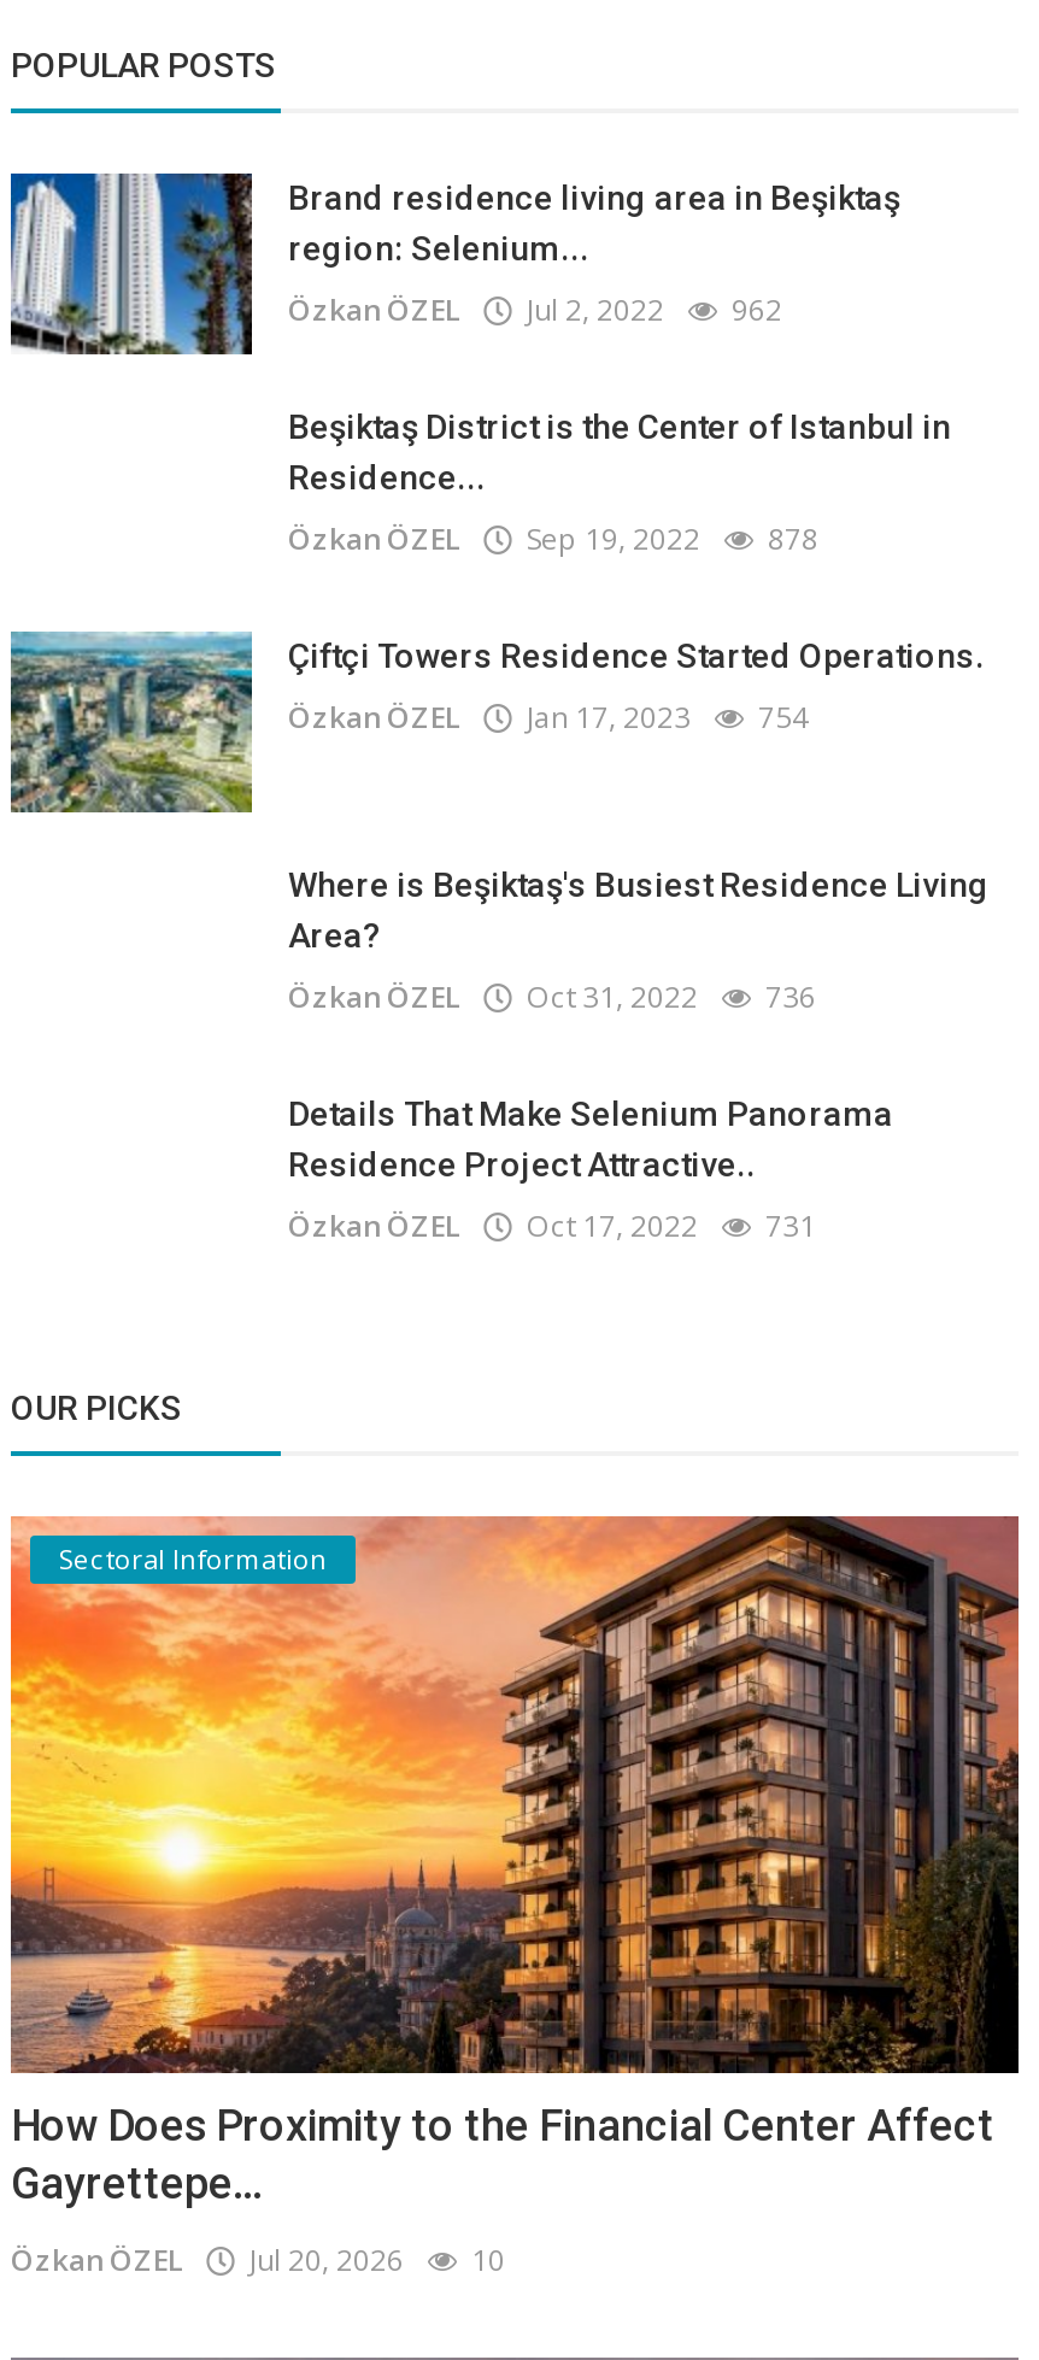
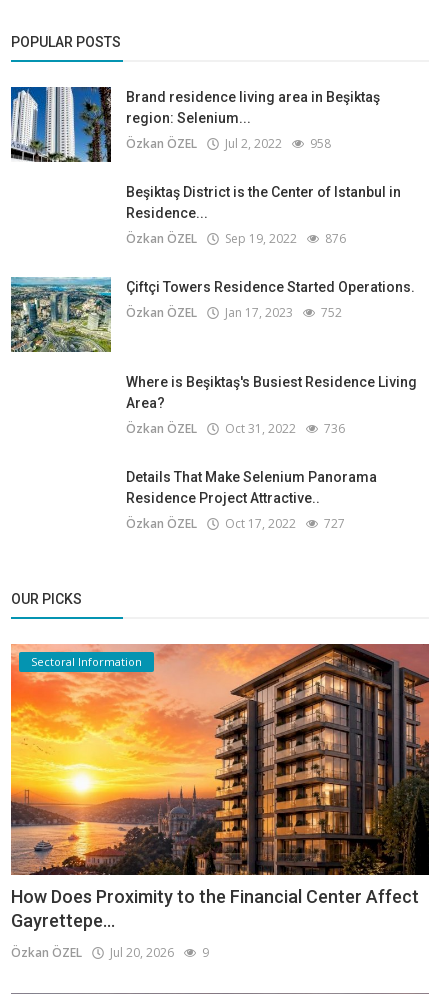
[288,289,782,330] Özkan ÖZEL Jul 2, 2022 962 -> [126,135,331,152] Özkan ÖZEL Jul 2, 2022 958
[288,518,818,559] Özkan ÖZEL Sep 19, 2022 878 -> [126,230,346,247] Özkan ÖZEL Sep 19, 2022 876
[288,696,809,737] Özkan ÖZEL Jan 17, 2023 754 -> [126,304,342,321] Özkan ÖZEL Jan 17, 2023 752
[288,1205,816,1246] Özkan ÖZEL Oct 17, 2022 731 -> [126,515,345,532] Özkan ÖZEL Oct 17, 2022 727
[11,2240,505,2281] Özkan ÖZEL Jul 20, 2026 10 -> [11,944,209,961] Özkan ÖZEL Jul 20, 2026 9

